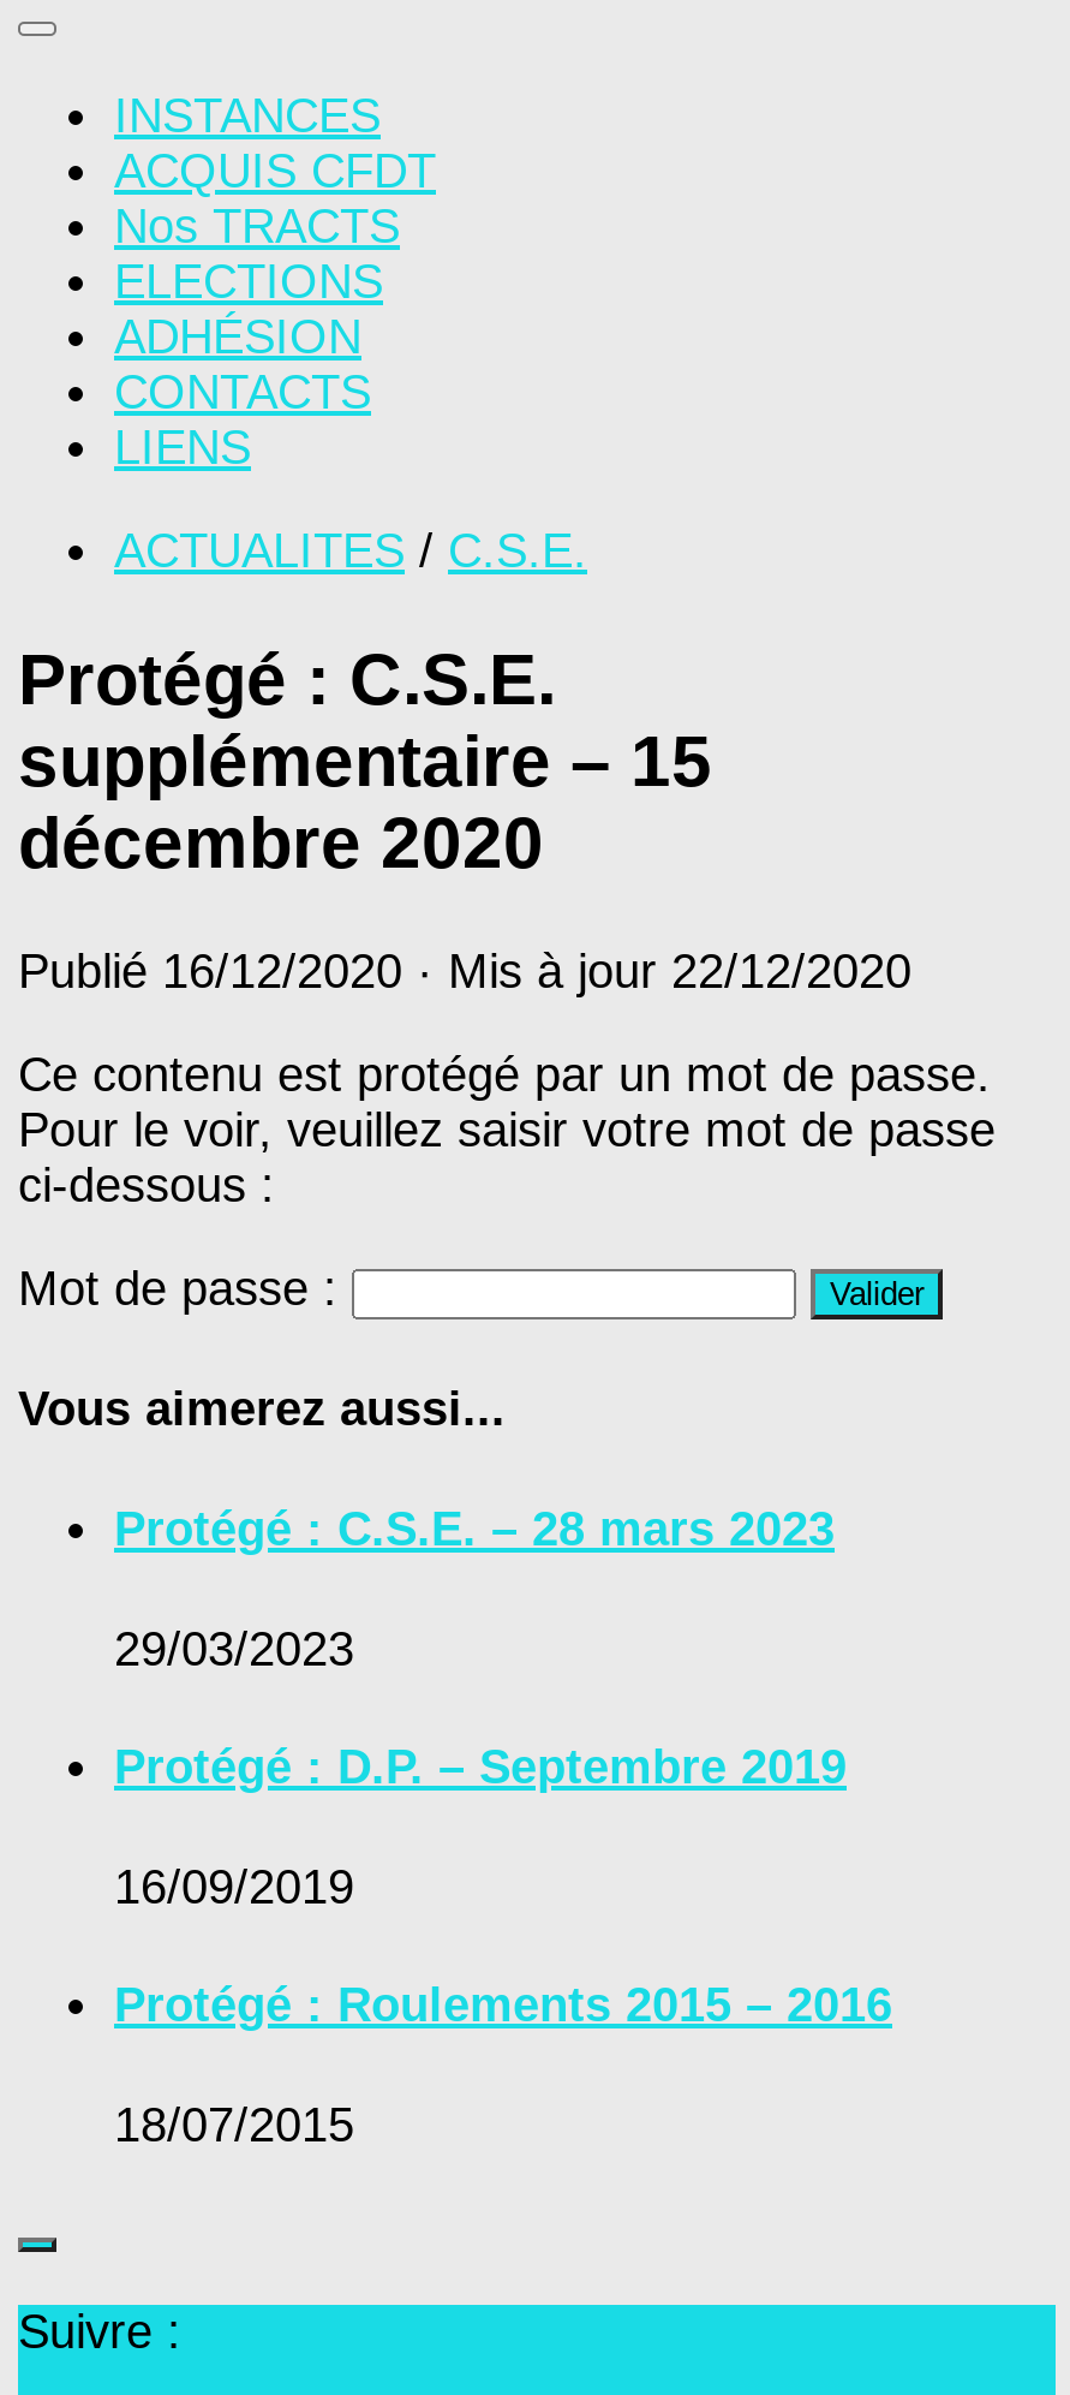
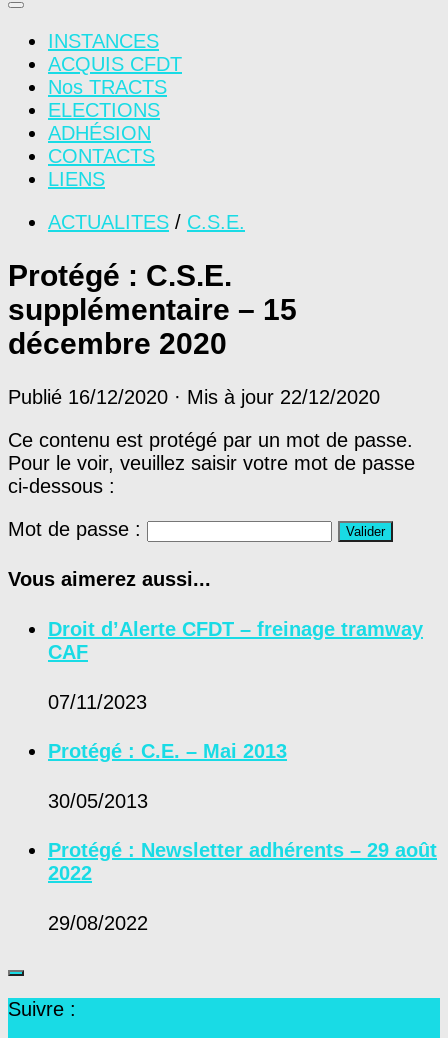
[114,1502,835,1555] Protégé : C.S.E. – 28 mars 2023 -> [48,618,423,663] Droit d’Alerte CFDT – freinage tramway | CAF
[114,1621,354,1674] 29/03/2023 -> [48,691,147,713] 07/11/2023
[114,1741,847,1793] Protégé : D.P. – Septembre 2019 -> [48,740,287,762] Protégé : C.E. – Mai 2013
[114,1860,354,1913] 16/09/2019 -> [48,790,148,812] 30/05/2013
[114,1979,892,2032] Protégé : Roulements 2015 – 2016 -> [48,839,437,884] Protégé : Newsletter adhérents – 29 août | 2022
[114,2098,354,2151] 18/07/2015 -> [48,912,148,934] 29/08/2022

